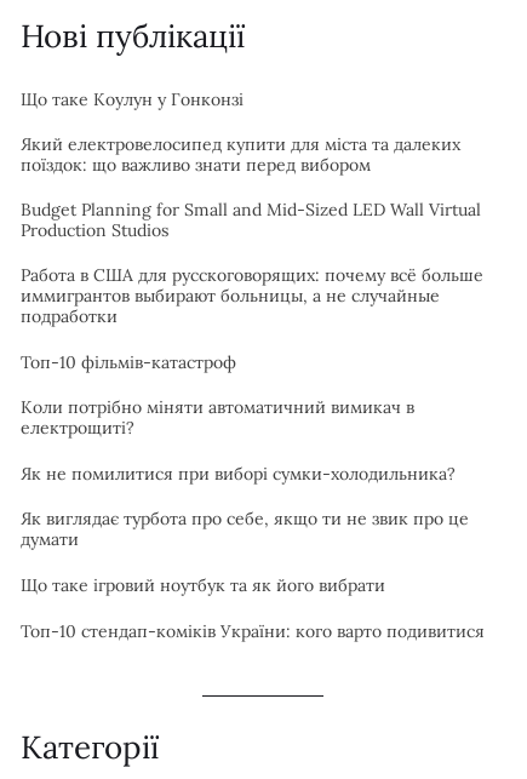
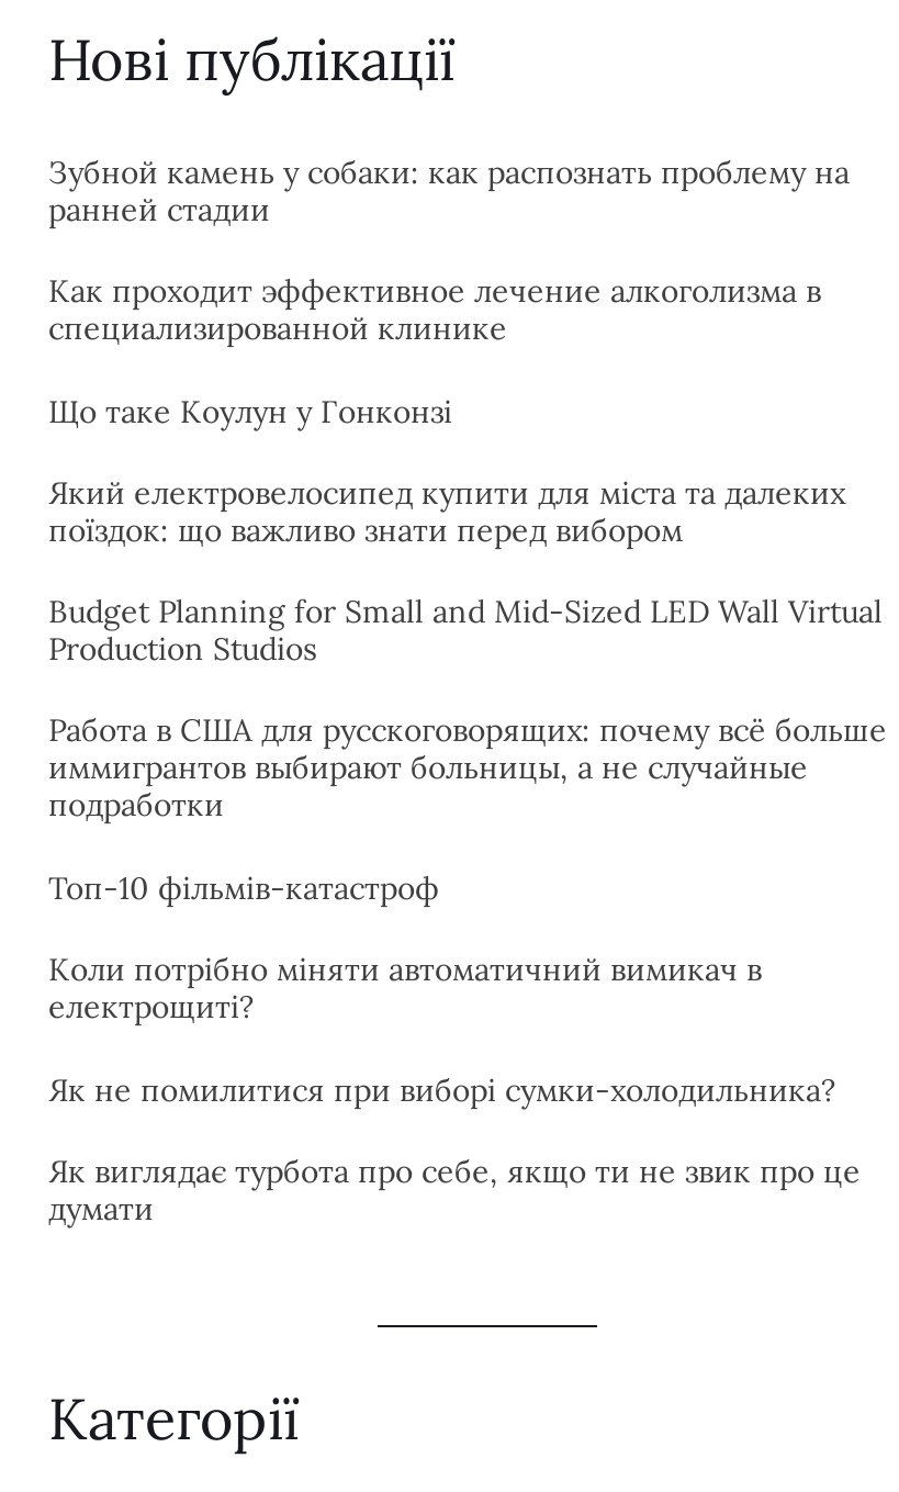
none -> [48,152,850,347] Зубной камень у собаки: как распознать проблему на | ранней стадии | Как проходит эффективное лечение алкоголизма в | специализированной клинике
moved [21,88,483,550] -> [48,391,887,1228]: Що таке Коулун у Гонконзі | Який електровелосипед купити для міста та далеких | поїздок: що важливо знати перед вибором | ... | Як виглядає турбота про себе, якщо ти не звик про це | думати
[21,574,485,642] Що таке ігровий ноутбук та як його вибрати | Топ-10 стендап-коміків України: кого варто подивитися -> none

